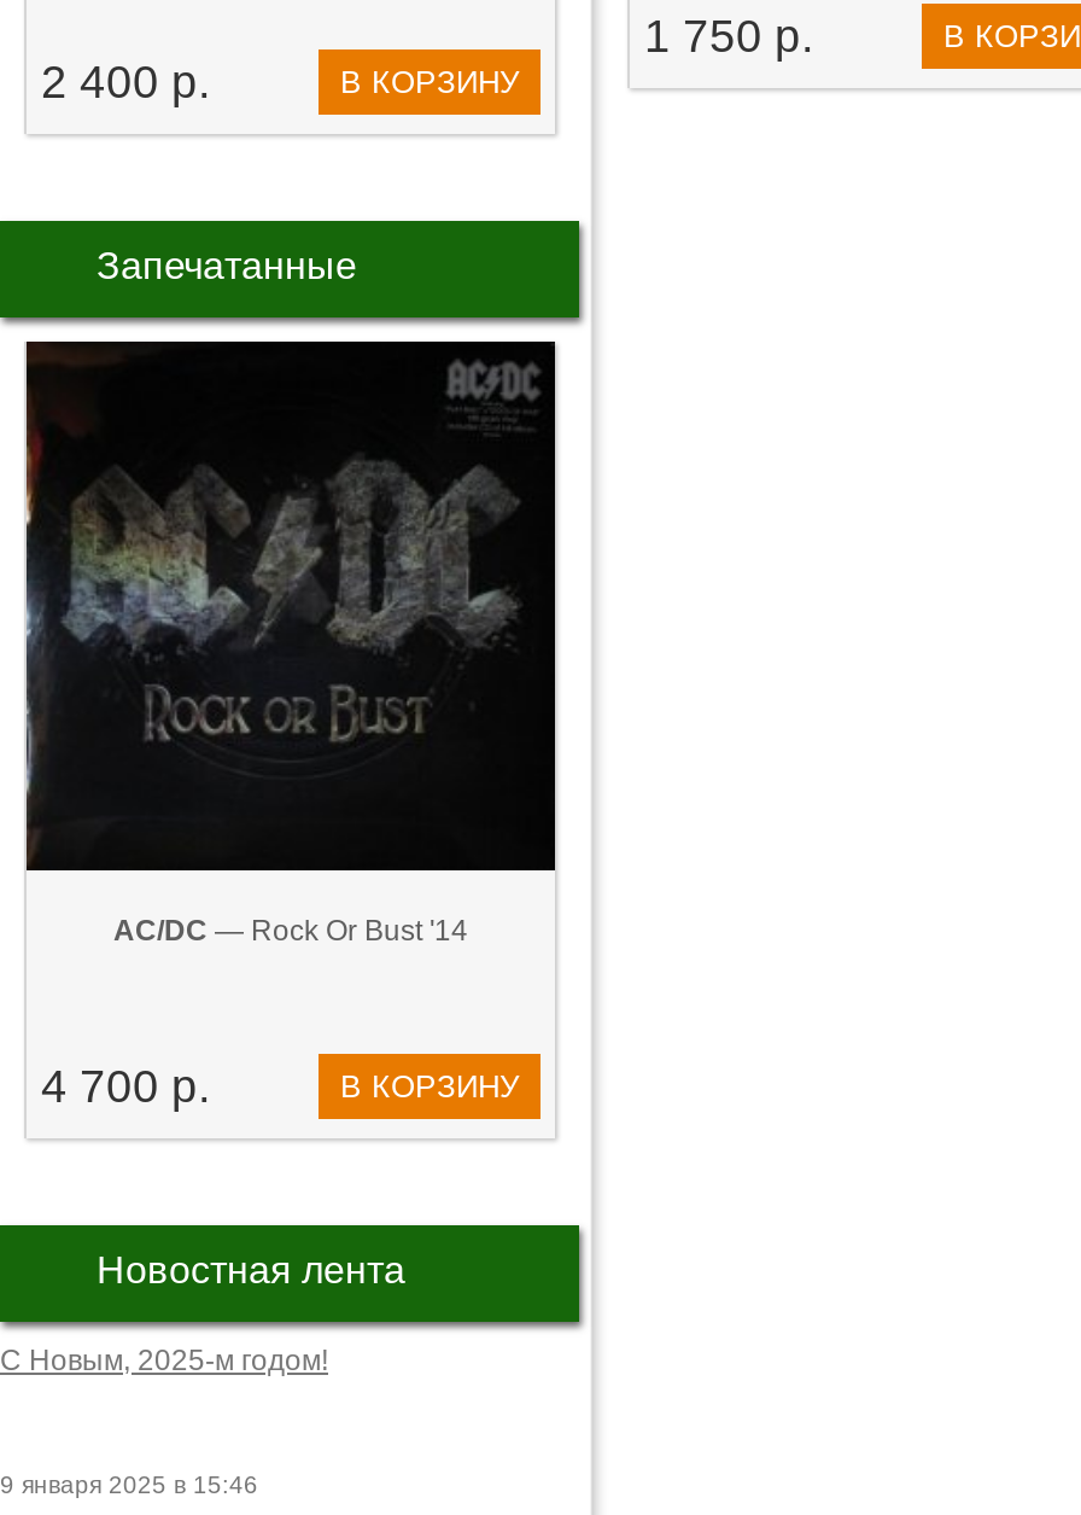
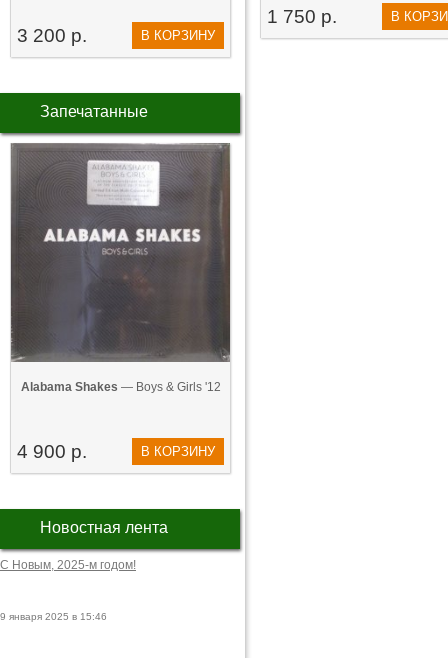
[41,57,210,107] 2 400 р. -> [17,25,87,46] 3 200 р.
[27,339,557,948] [image] | AC/DC — Rock Or Bust '14 -> [10,143,231,394] [image] | Alabama Shakes — Boys & Girls '12
[41,1061,210,1112] 4 700 р. -> [17,441,87,462] 4 900 р.

